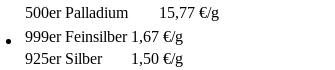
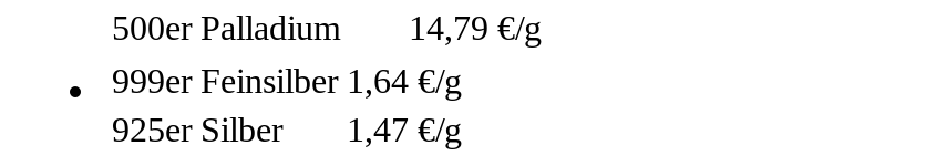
[25,4,219,21] 500er Palladium 15,77 €/g -> [112,8,542,46] 500er Palladium 14,79 €/g
[25,28,183,45] 999er Feinsilber 1,67 €/g -> [112,62,462,99] 999er Feinsilber 1,64 €/g
[25,50,183,67] 925er Silber 1,50 €/g -> [112,110,462,148] 925er Silber 1,47 €/g

